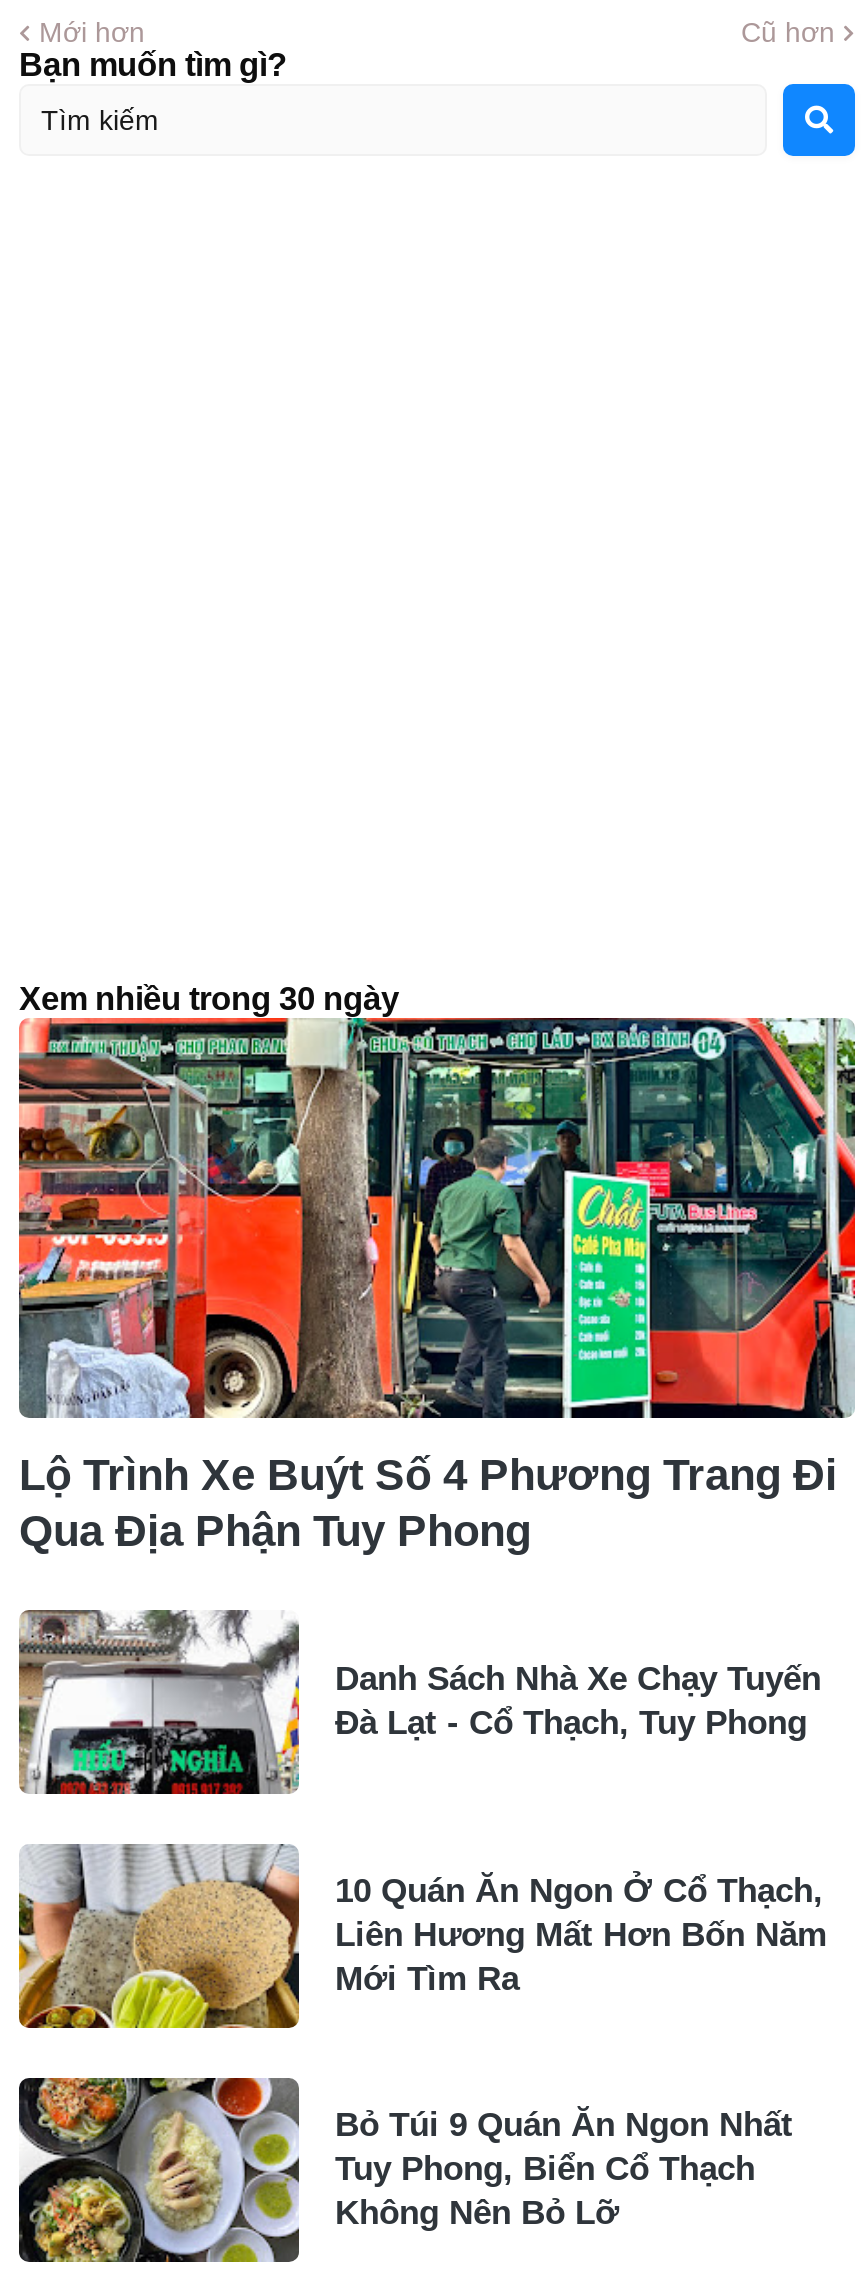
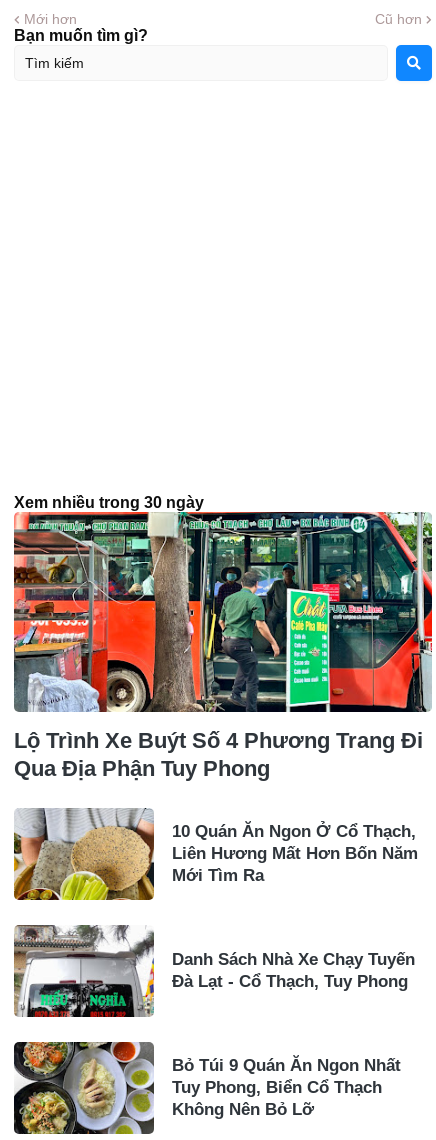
moved [17,1610,821,1796] -> [13,925,415,1018]: [image] | Danh Sách Nhà Xe Chạy Tuyến | Đà Lạt - Cổ Thạch, Tuy Phong
moved [15,1840,827,2032] -> [12,806,418,902]: [image] | 10 Quán Ăn Ngon Ở Cổ Thạch, | Liên Hương Mất Hơn Bốn Năm | Mới Tìm Ra

